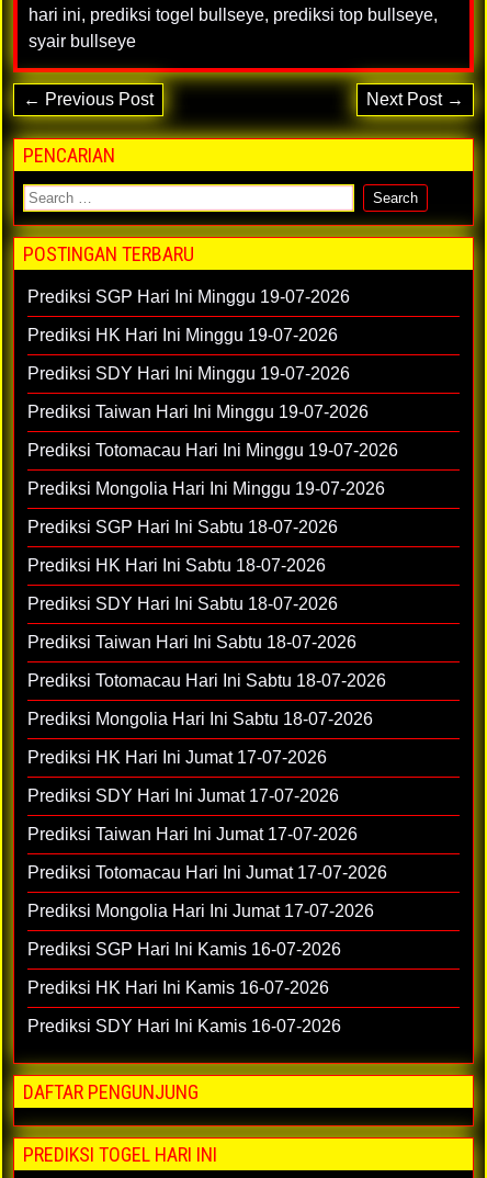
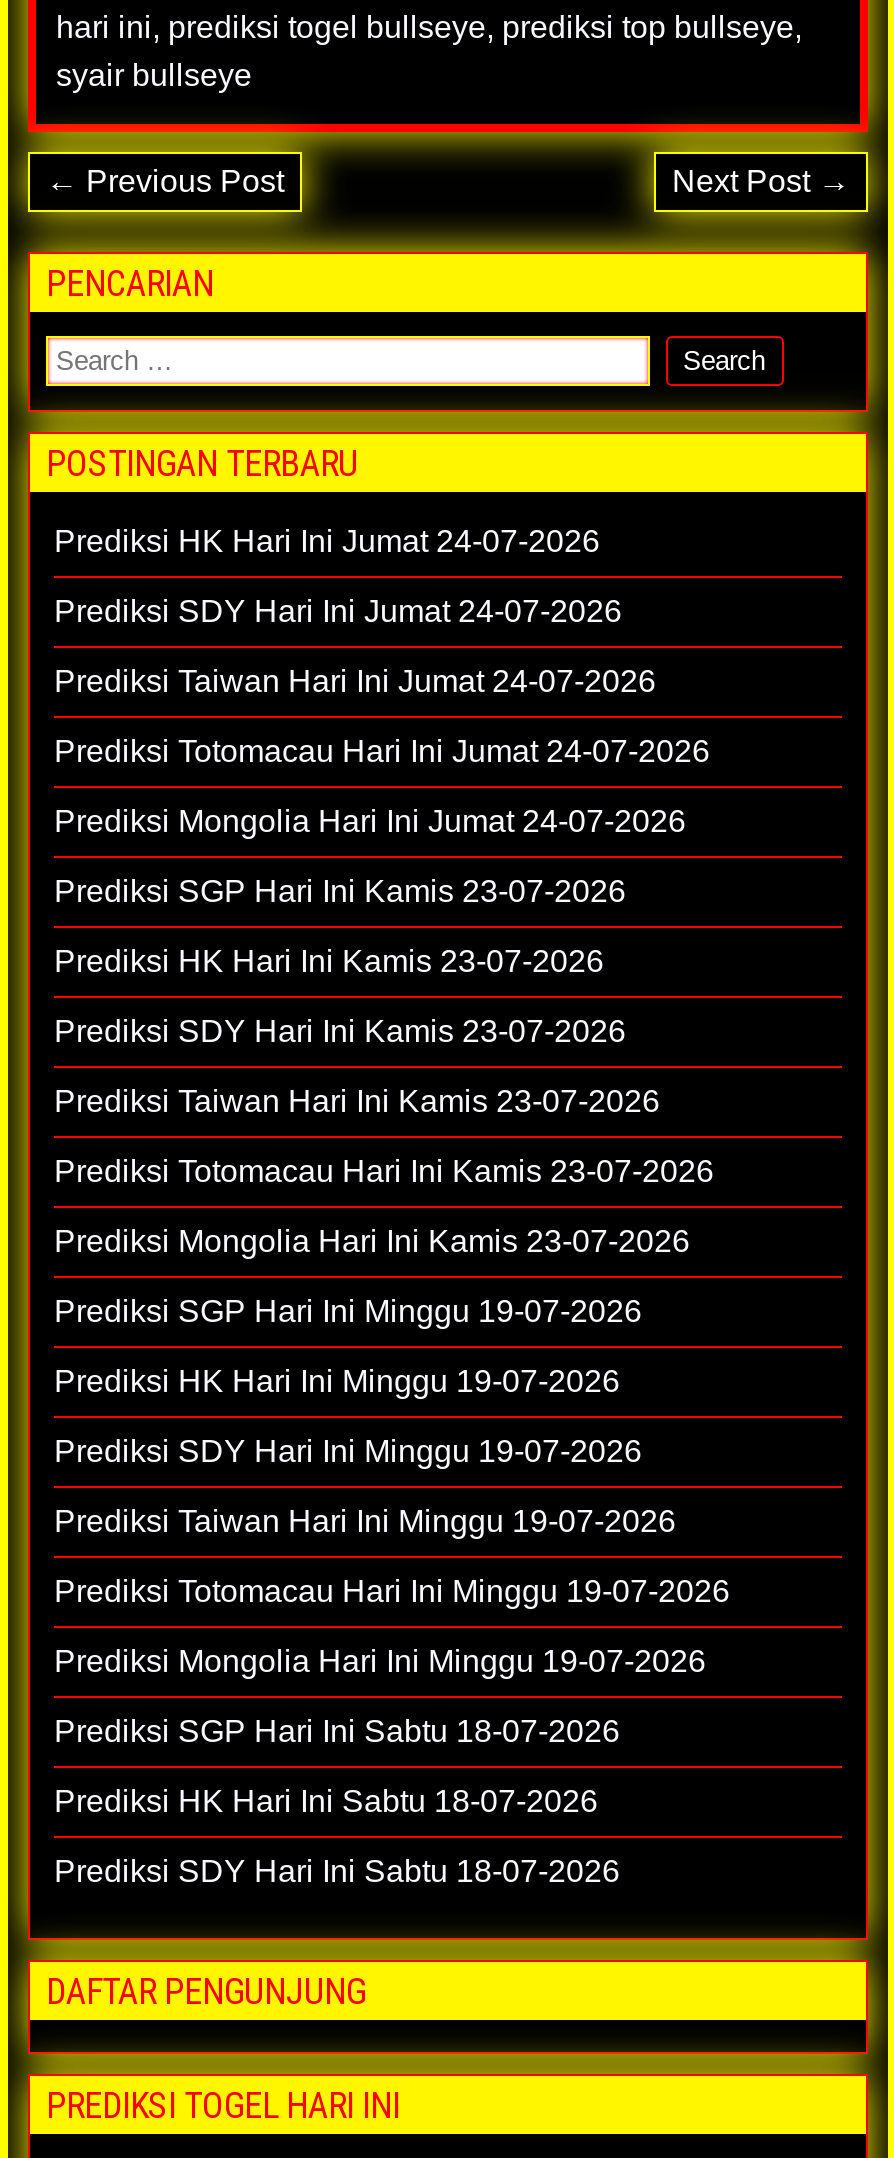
none -> [54,524,714,1258] Prediksi HK Hari Ini Jumat 24-07-2026 | Prediksi SDY Hari Ini Jumat 24-07-2026 | Prediksi Taiwan Hari Ini Jumat 24-07-2026 | Prediksi Totomacau Hari Ini Jumat 24-07-2026 | Prediksi Mongolia Hari Ini Jumat 24-07-2026 | Prediksi SGP Hari Ini Kamis 23-07-2026 | Prediksi HK Hari Ini Kamis 23-07-2026 | Prediksi SDY Hari Ini Kamis 23-07-2026 | Prediksi Taiwan Hari Ini Kamis 23-07-2026 | Prediksi Totomacau Hari Ini Kamis 23-07-2026 | Prediksi Mongolia Hari Ini Kamis 23-07-2026
moved [27,287,398,613] -> [54,1294,730,1888]: Prediksi SGP Hari Ini Minggu 19-07-2026 | Prediksi HK Hari Ini Minggu 19-07-2026 | Prediksi SDY Hari Ini Minggu 19-07-2026 | ... | Prediksi HK Hari Ini Sabtu 18-07-2026 | Prediksi SDY Hari Ini Sabtu 18-07-2026
[27,633,387,1035] Prediksi Taiwan Hari Ini Sabtu 18-07-2026 | Prediksi Totomacau Hari Ini Sabtu 18-07-2026 | Prediksi Mongolia Hari Ini Sabtu 18-07-2026 | Prediksi HK Hari Ini Jumat 17-07-2026 | Prediksi SDY Hari Ini Jumat 17-07-2026 | Prediksi Taiwan Hari Ini Jumat 17-07-2026 | Prediksi Totomacau Hari Ini Jumat 17-07-2026 | Prediksi Mongolia Hari Ini Jumat 17-07-2026 | Prediksi SGP Hari Ini Kamis 16-07-2026 | Prediksi HK Hari Ini Kamis 16-07-2026 | Prediksi SDY Hari Ini Kamis 16-07-2026 -> none

